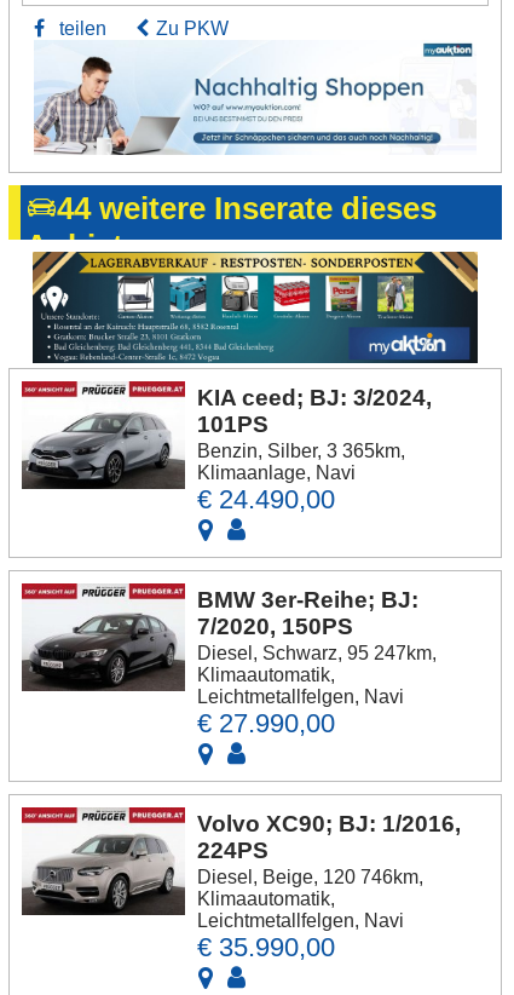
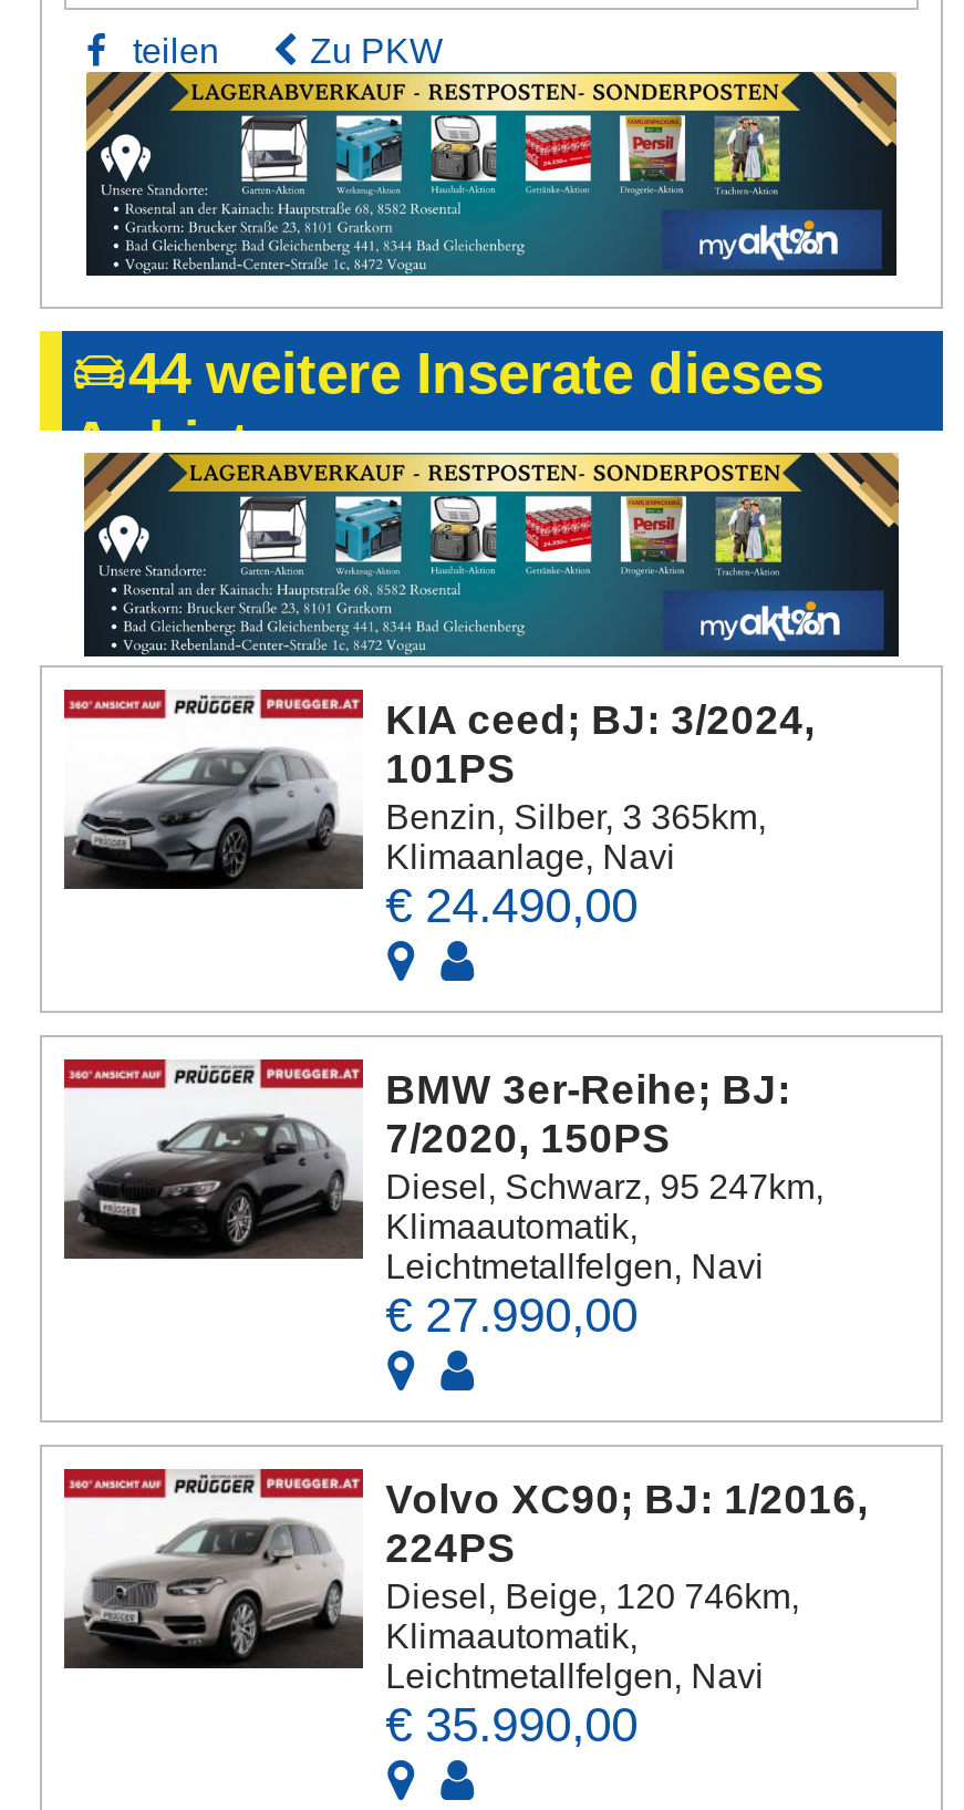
[34,42,477,156] [image] -> [84,70,899,278] [image]

